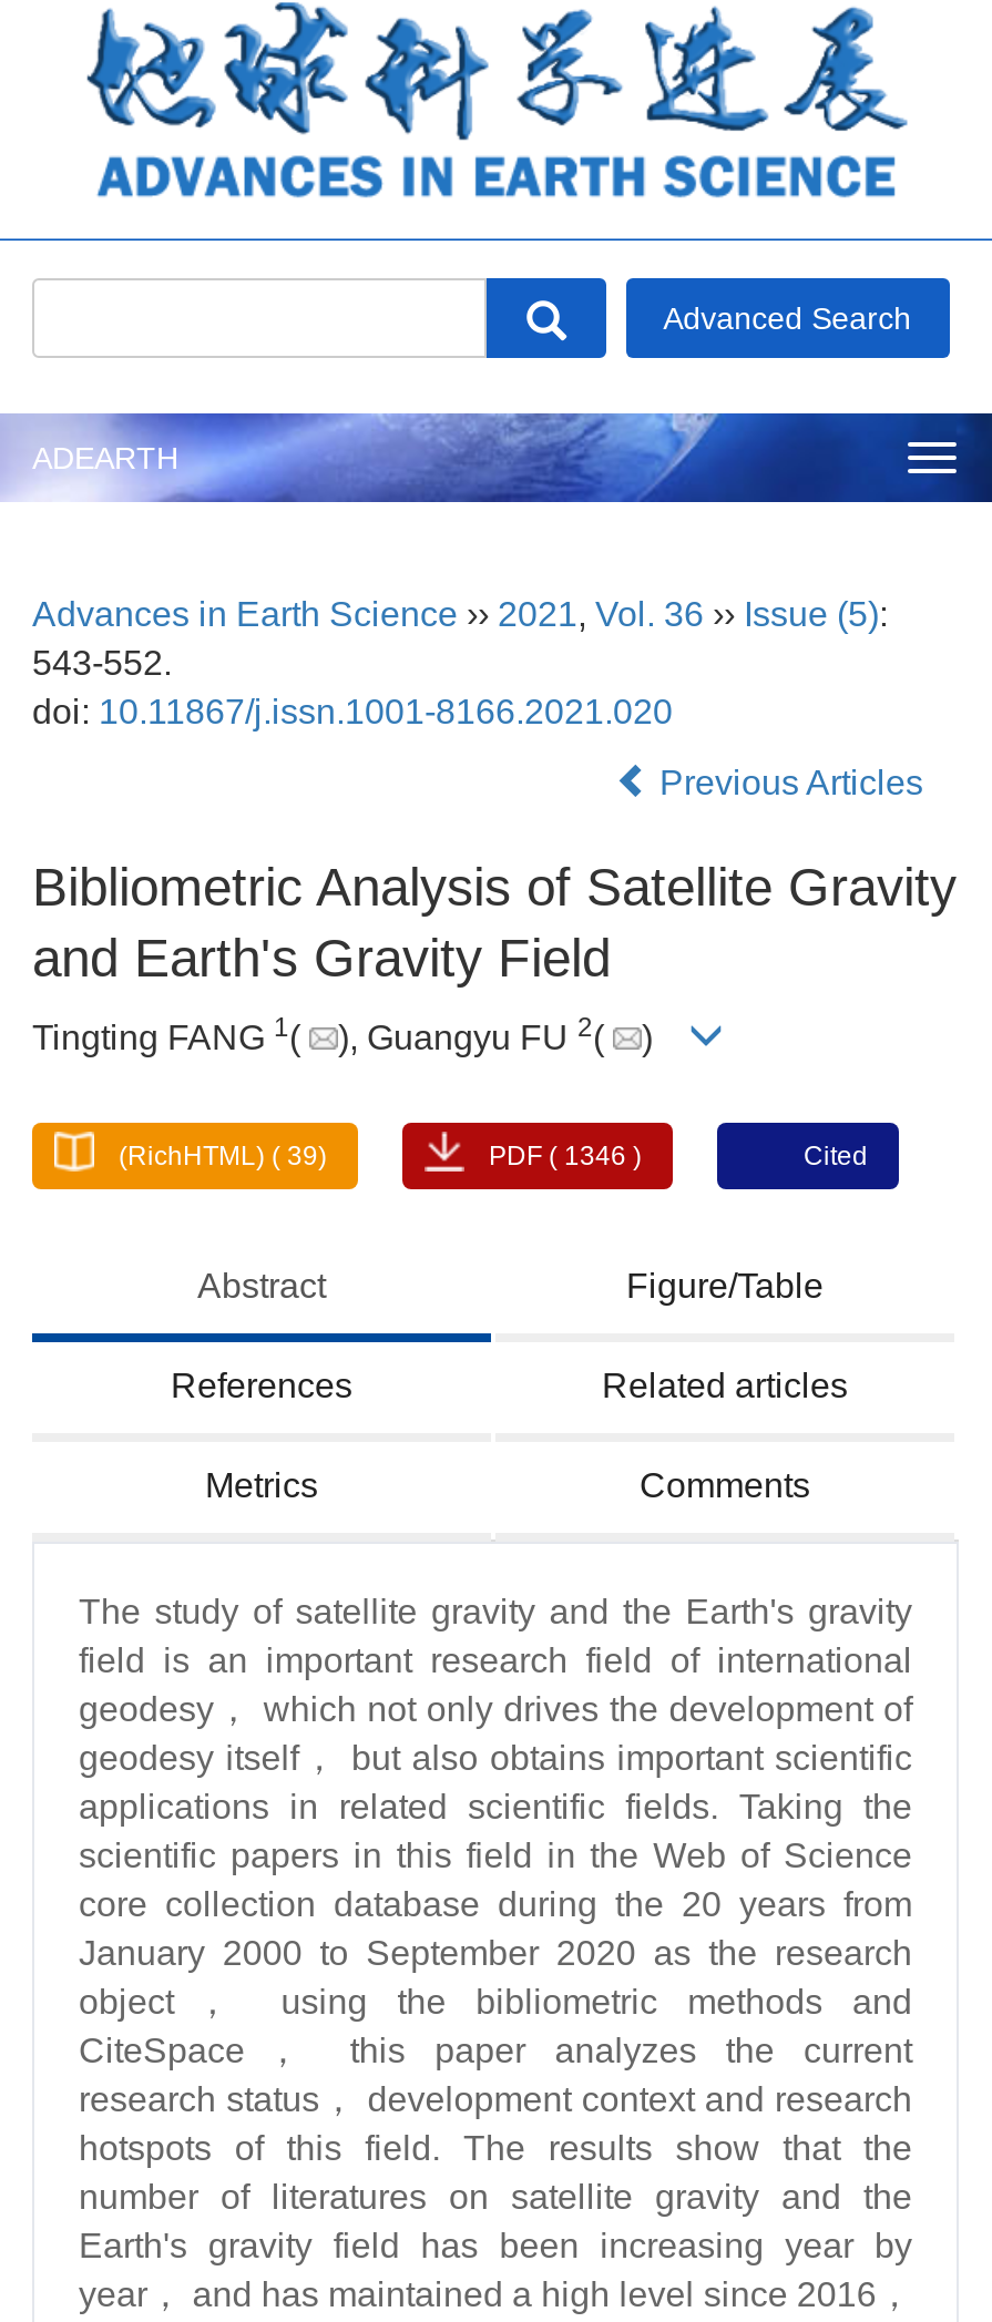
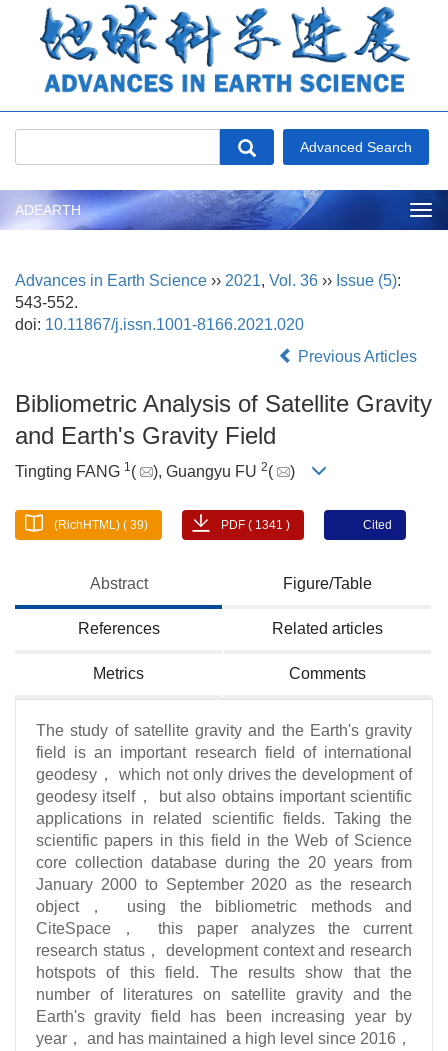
[489,1141,642,1172] PDF ( 1346 ) -> [221,518,290,532] PDF ( 1341 )

